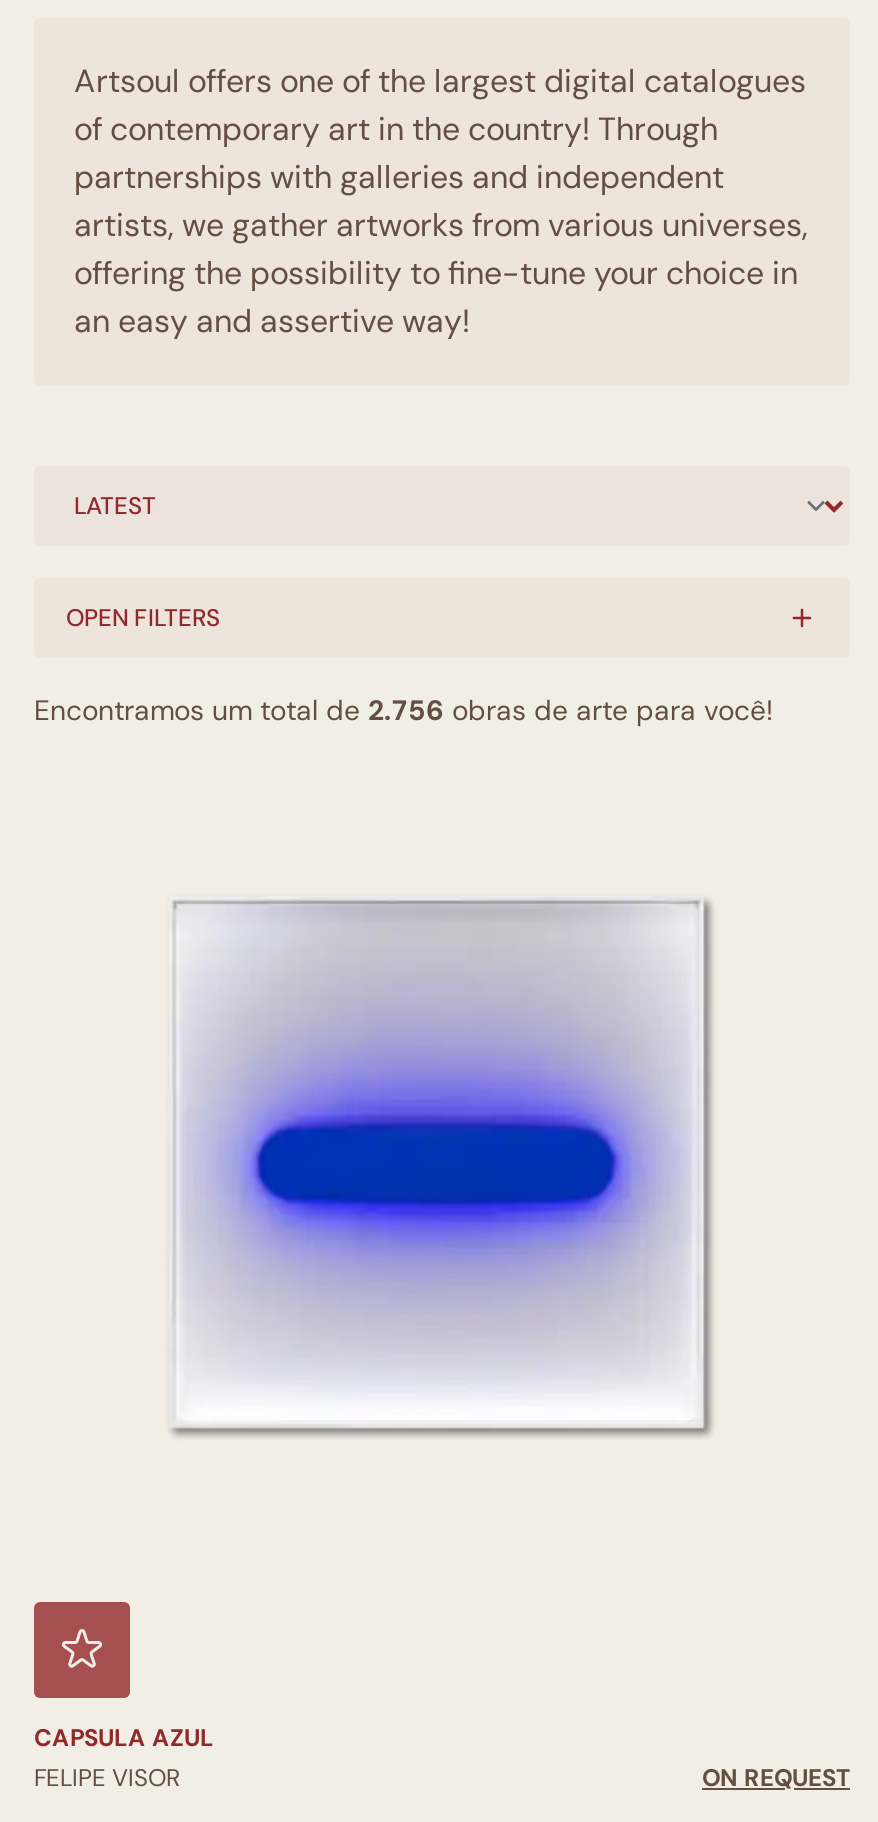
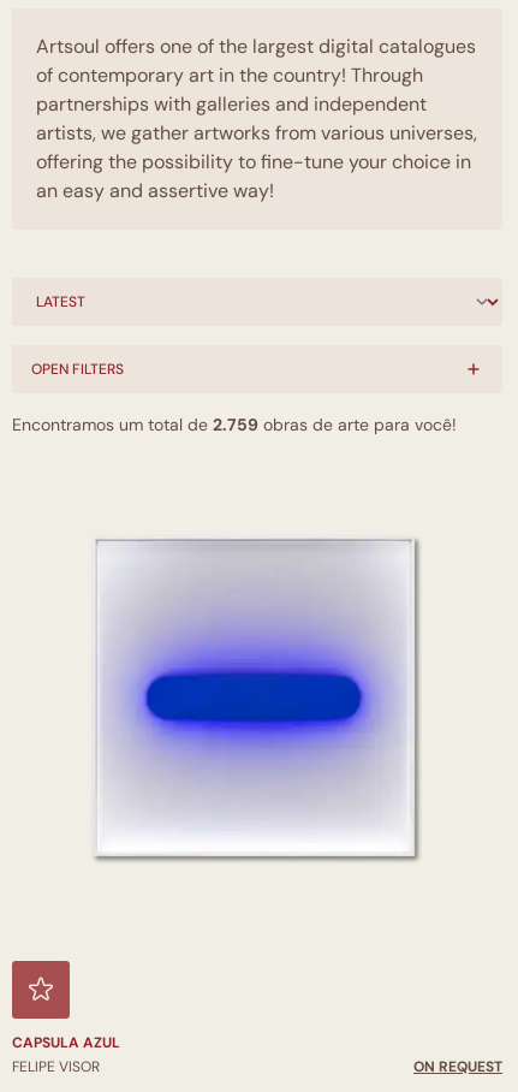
[34,693,774,729] Encontramos um total de 2.756 obras de arte para você! -> [12,413,457,435] Encontramos um total de 2.759 obras de arte para você!

